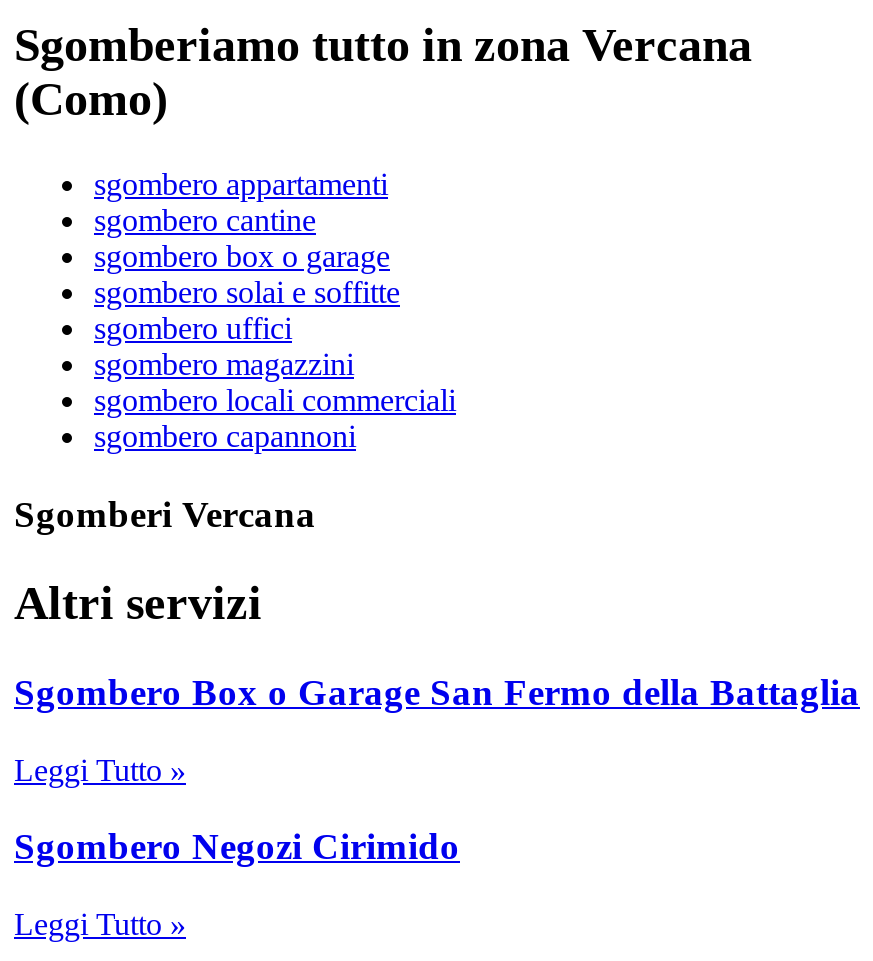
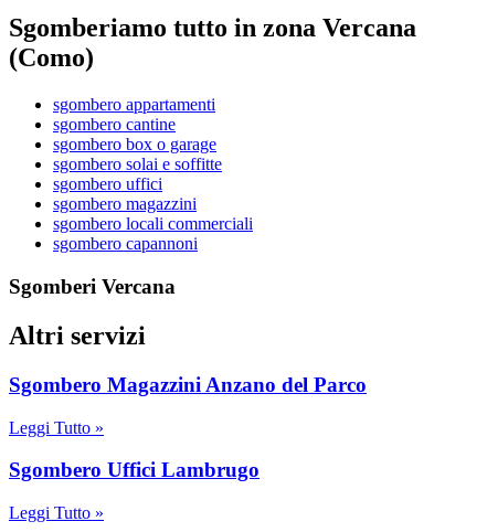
[14,671,860,713] Sgombero Box o Garage San Fermo della Battaglia -> [9,373,367,396] Sgombero Magazzini Anzano del Parco
[14,826,460,868] Sgombero Negozi Cirimido -> [9,458,260,482] Sgombero Uffici Lambrugo

